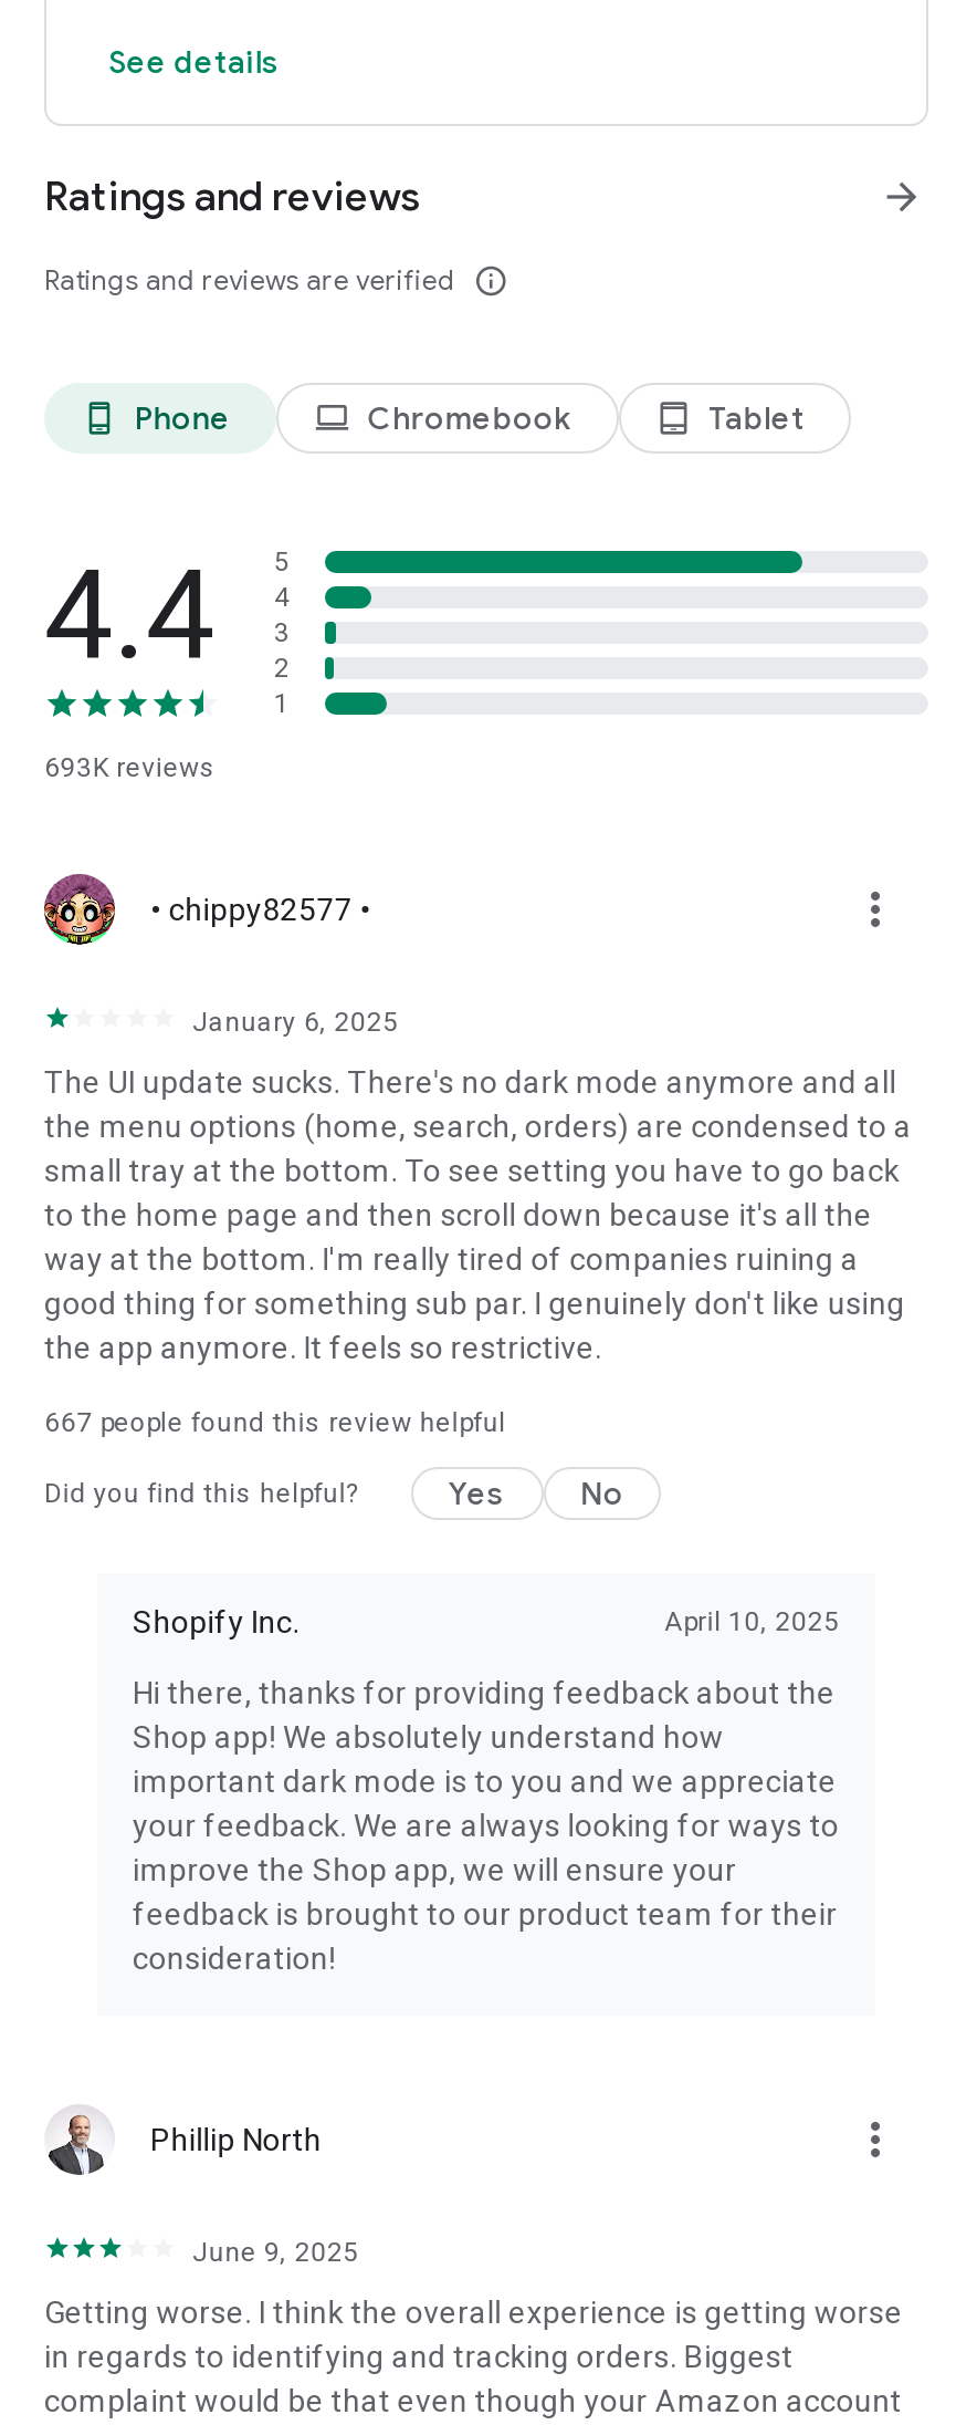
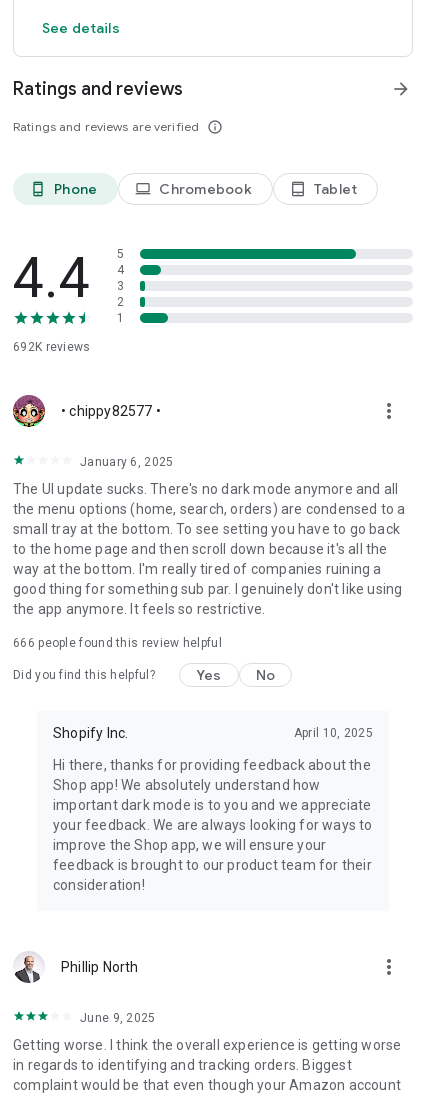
[44,752,216,783] 693K reviews -> [13,340,91,354] 692K reviews
[44,1407,506,1438] 667 people found this review helpful -> [13,636,222,650] 666 people found this review helpful

